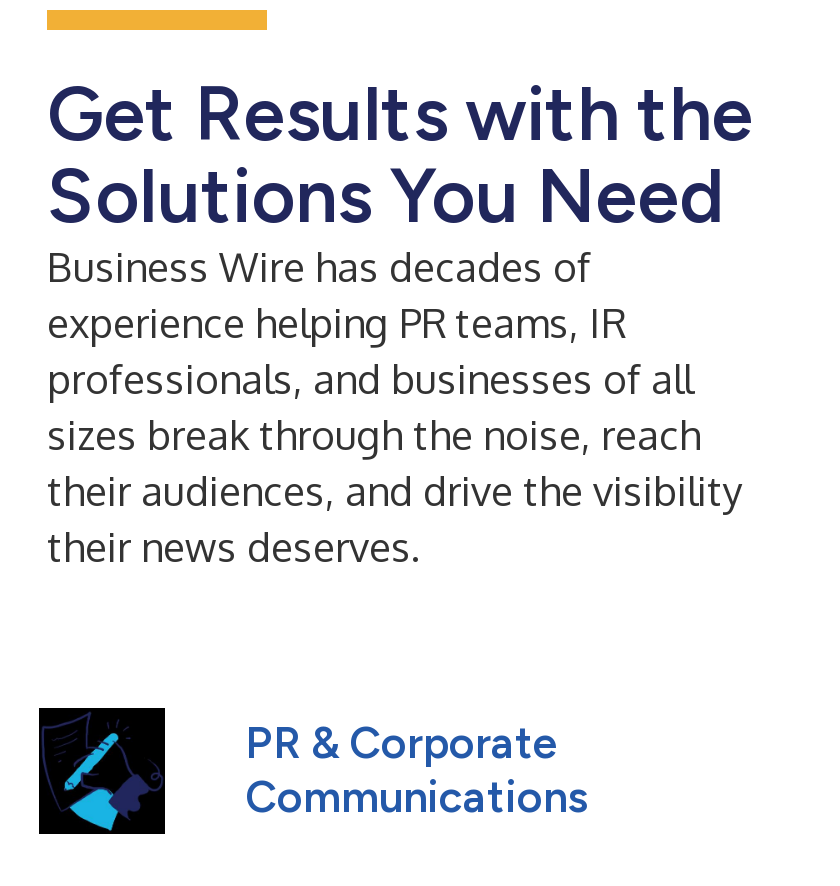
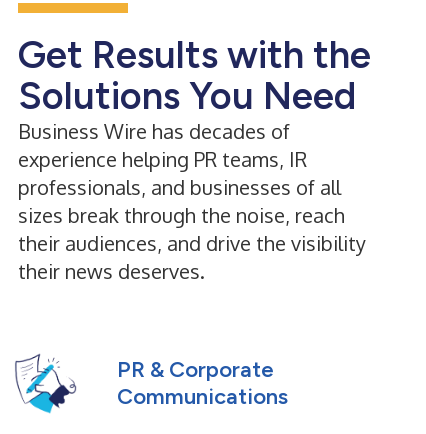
[37,706,167,836] [image] -> [14,352,77,415] [image]

